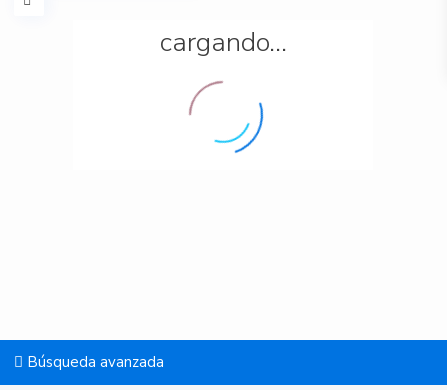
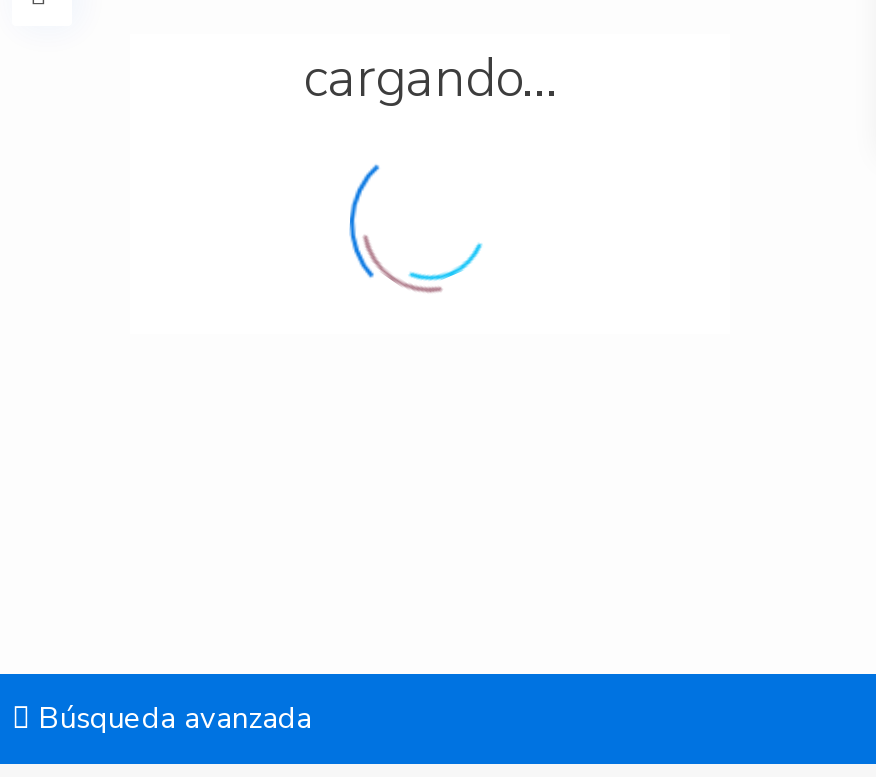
[183,80,264,154] [image] -> [348,156,510,298] [image]

